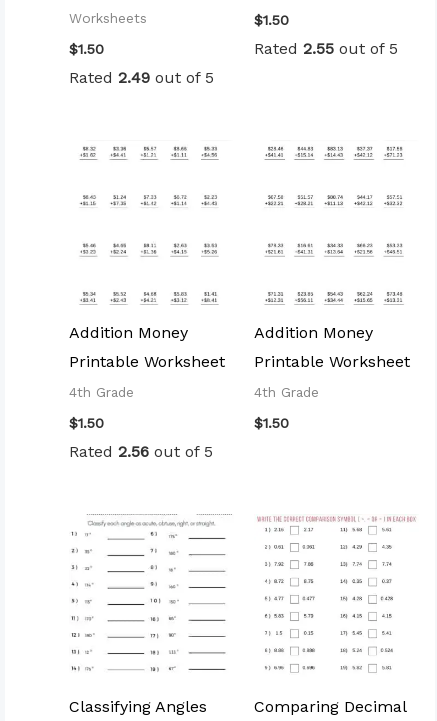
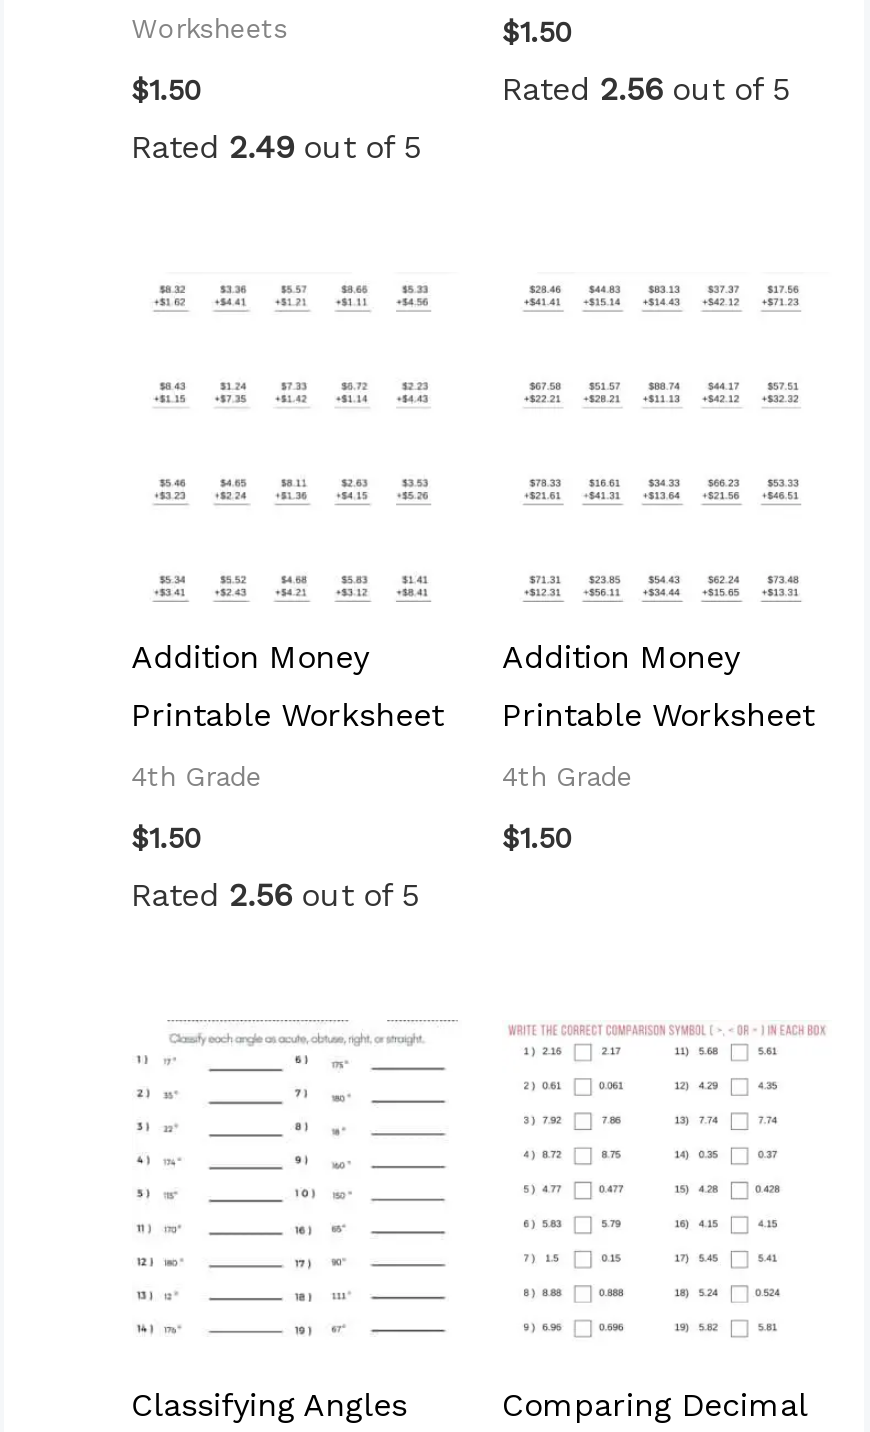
[254,39,398,58] Rated 2.55 out of 5 -> [502,69,790,107] Rated 2.56 out of 5

